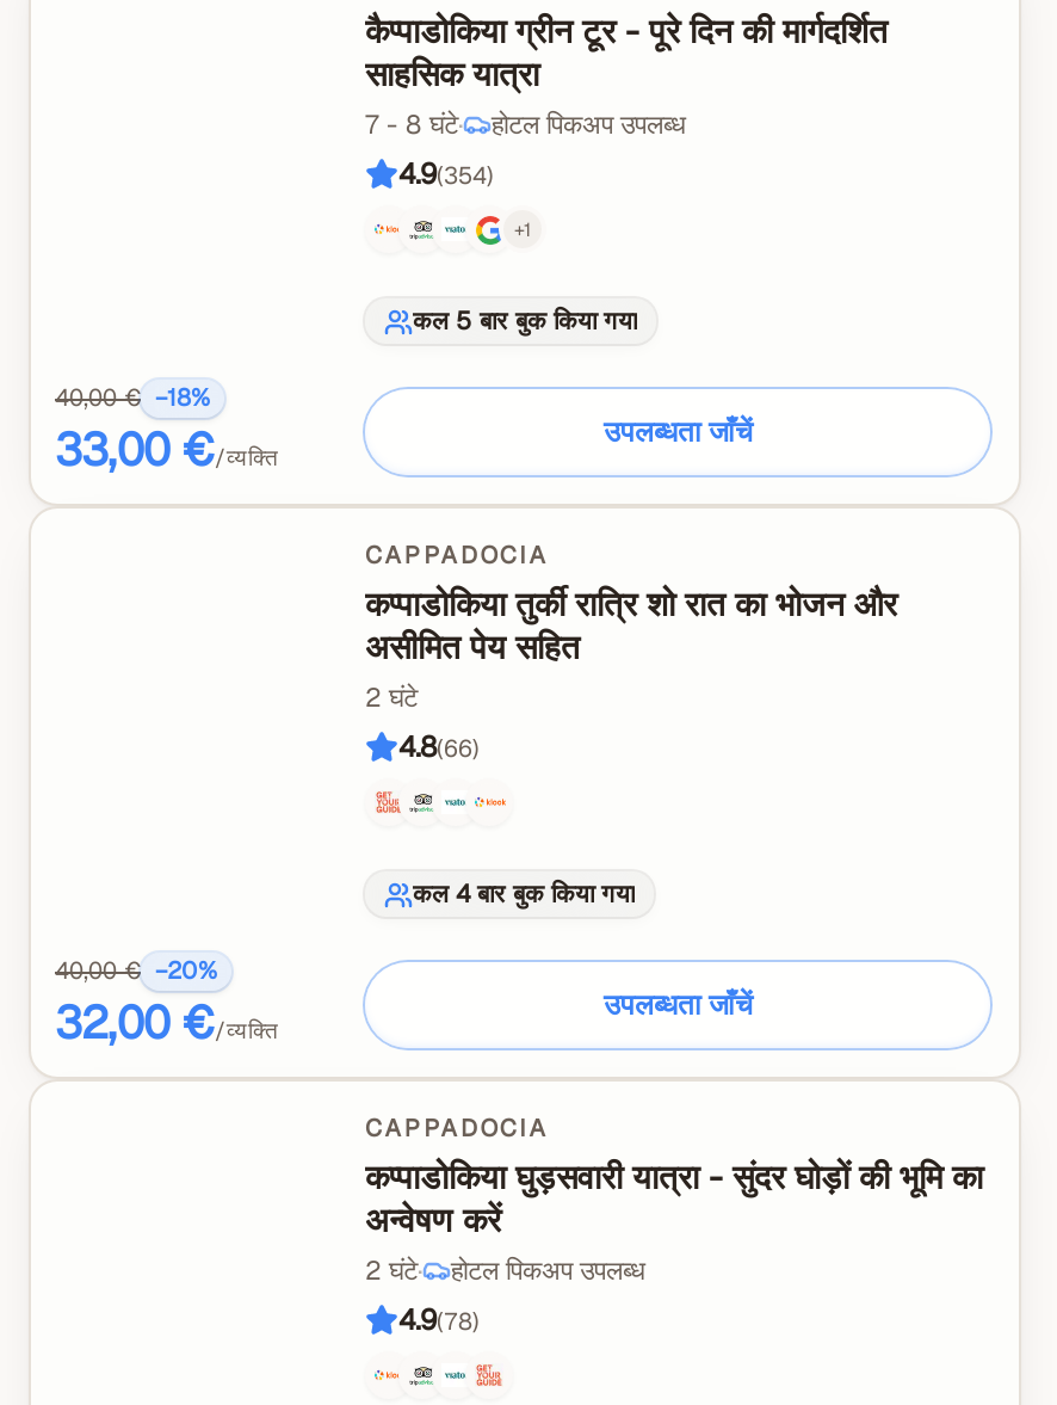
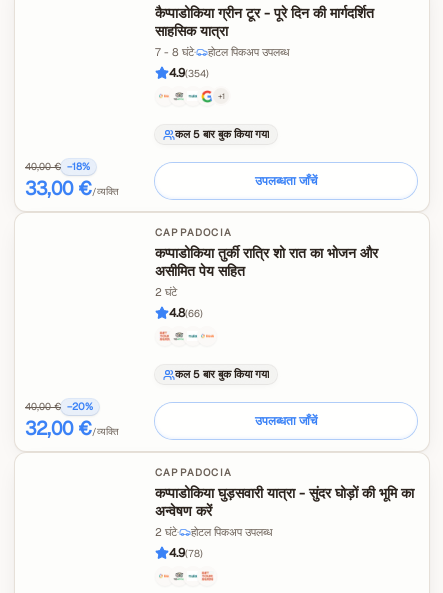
[413,876,635,910] कल 4 बार बुक किया गया -> [175,367,269,381] कल 5 बार बुक किया गया

